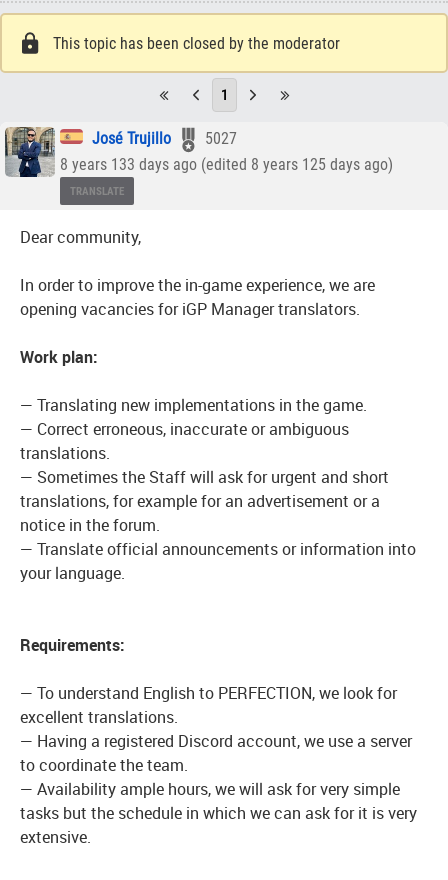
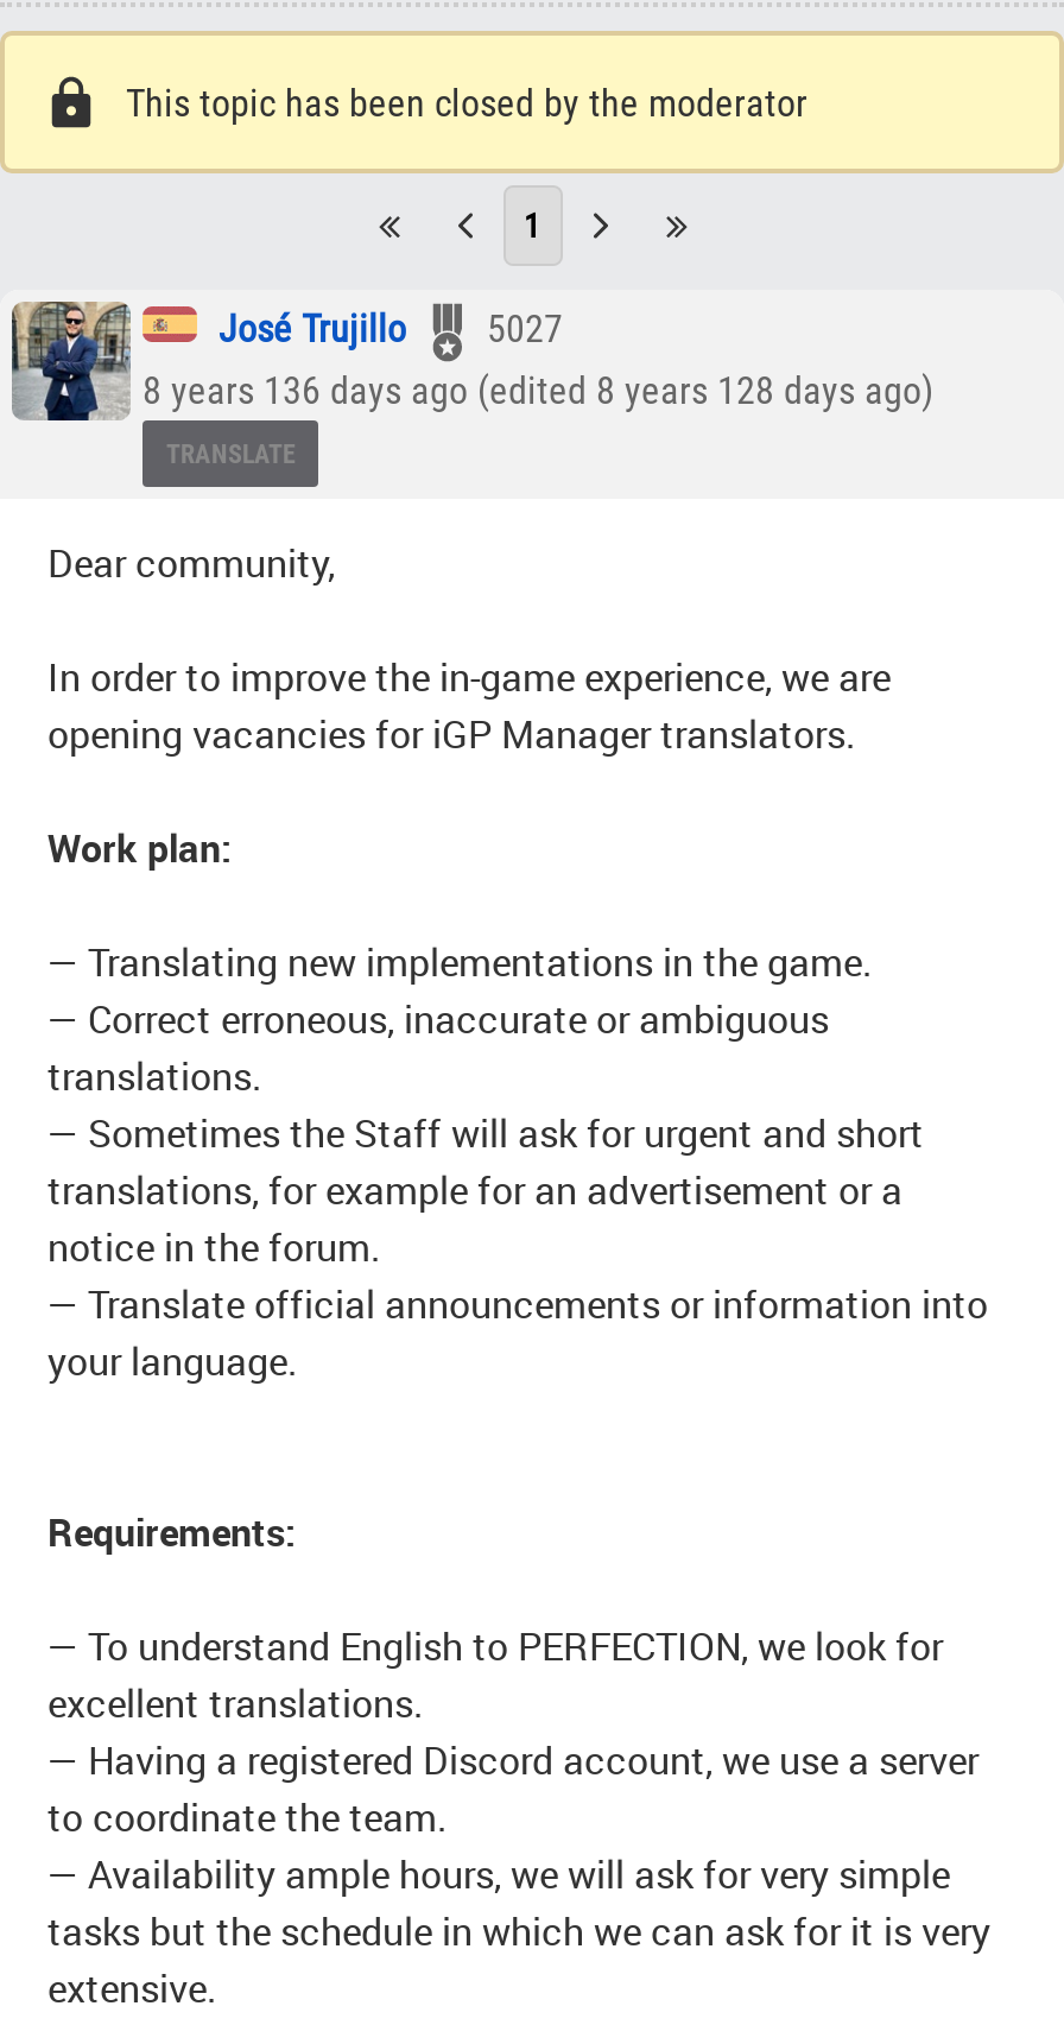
[60,155,393,174] 8 years 133 days ago (edited 8 years 125 days ago) -> [142,368,933,413] 8 years 136 days ago (edited 8 years 128 days ago)

